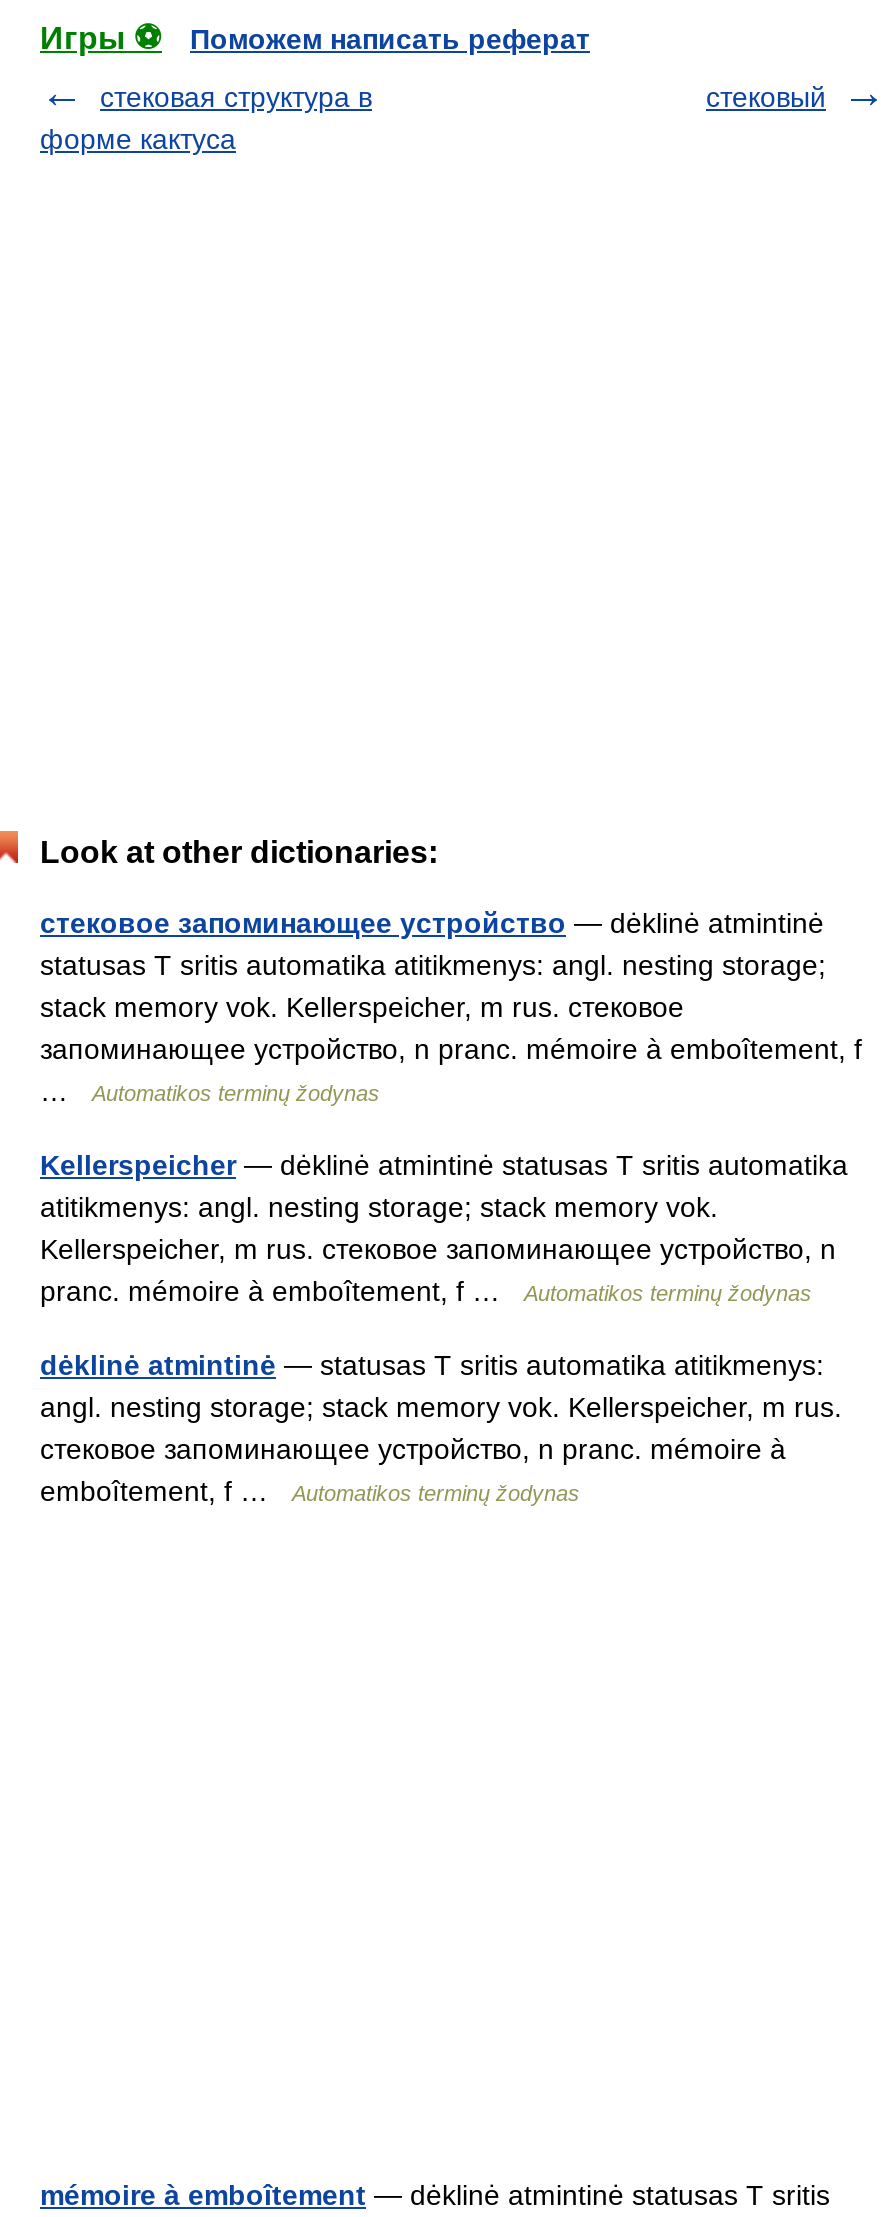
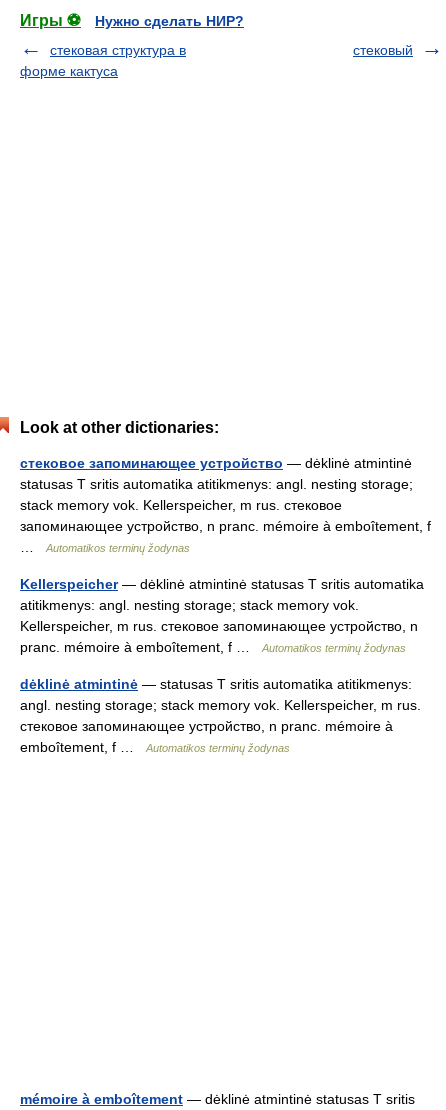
[190,23,590,55] Поможем написать реферат -> [95,13,244,29] Нужно сделать НИР?

